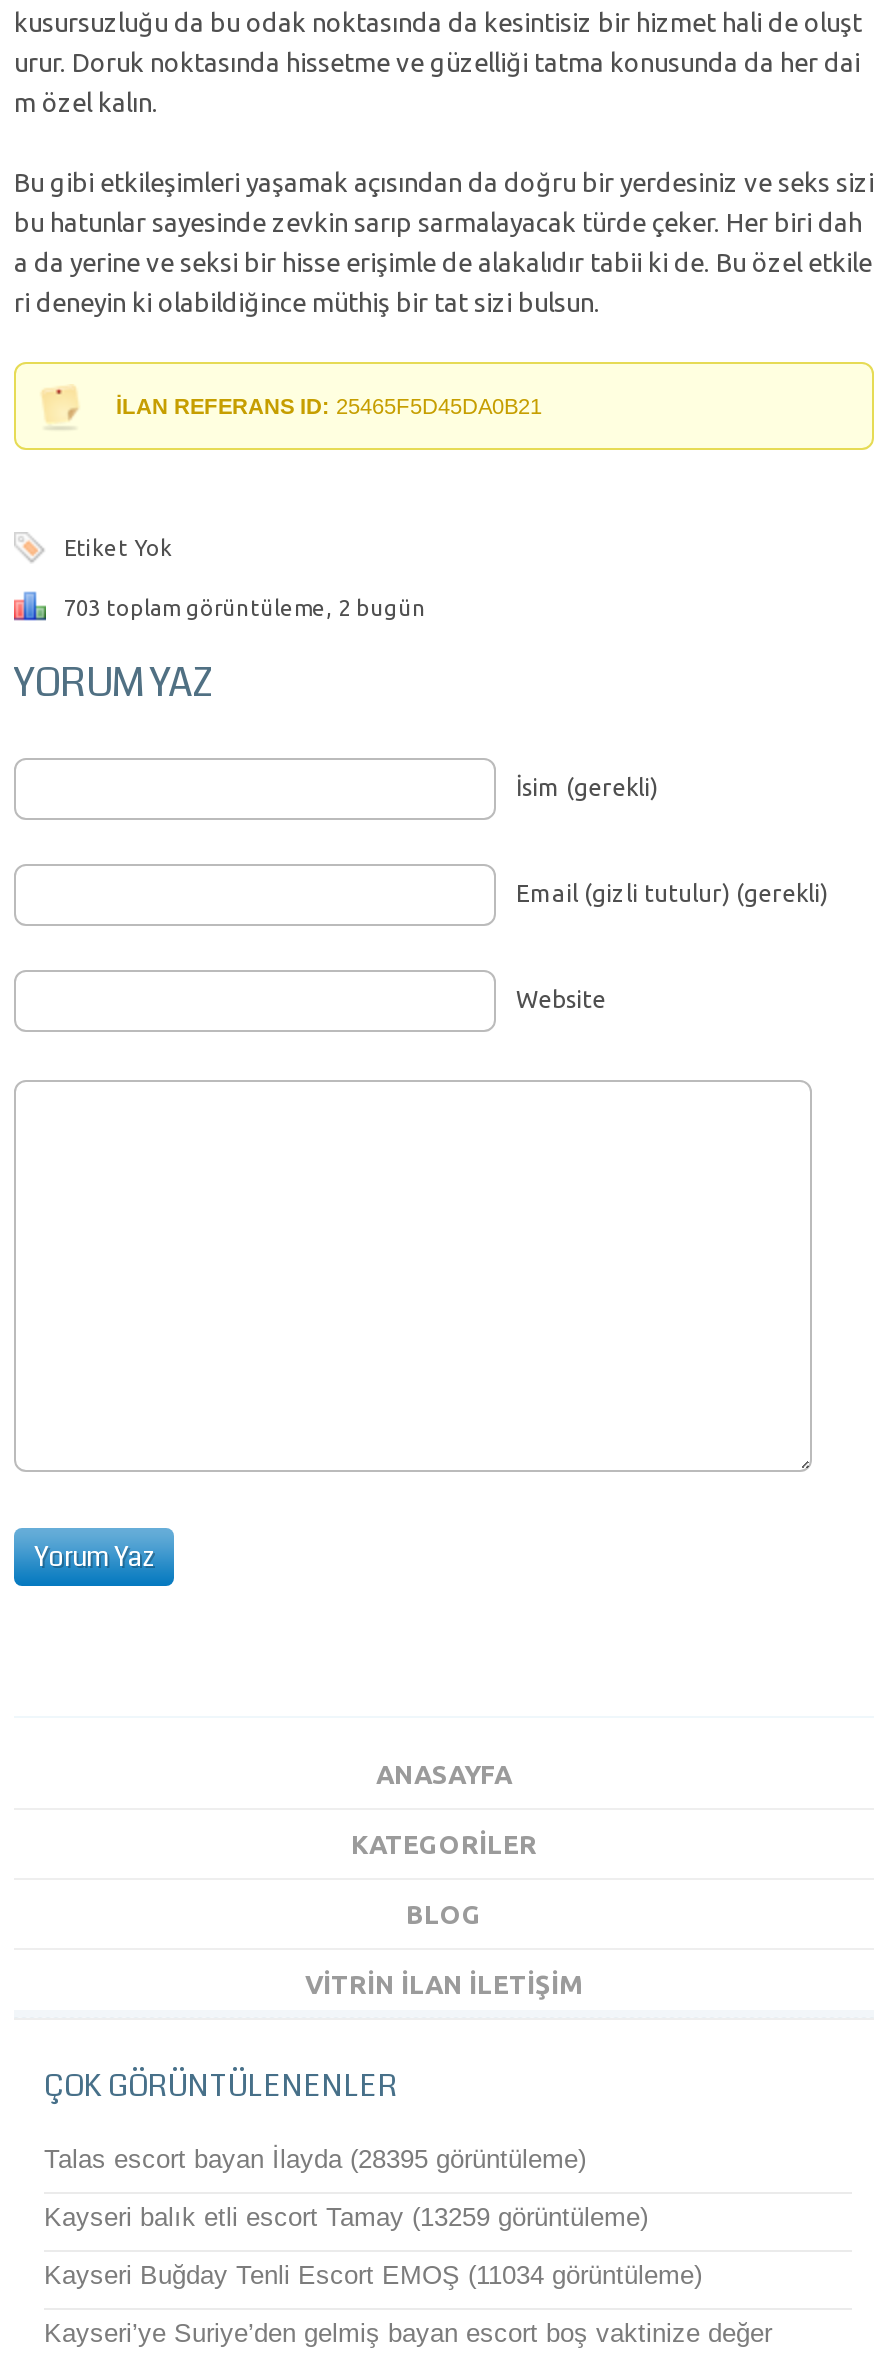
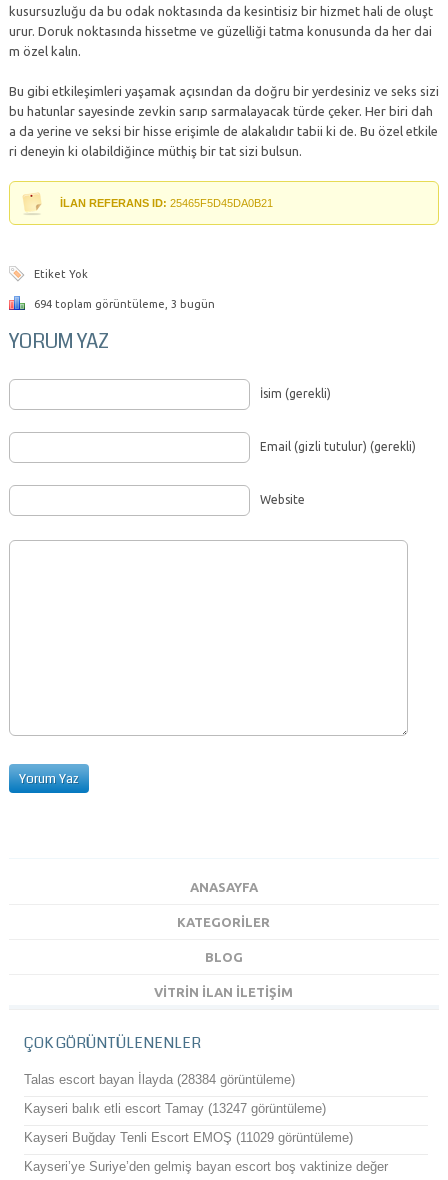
[64,595,426,619] 703 toplam görüntüleme, 2 bugün -> [34,298,215,310] 694 toplam görüntüleme, 3 bugün
[44,2143,586,2173] Talas escort bayan İlayda (28395 görüntüleme) -> [24,1072,295,1087] Talas escort bayan İlayda (28384 görüntüleme)
[44,2201,648,2231] Kayseri balık etli escort Tamay (13259 görüntüleme) -> [24,1101,326,1116] Kayseri balık etli escort Tamay (13247 görüntüleme)
[44,2259,702,2289] Kayseri Buğday Tenli Escort EMOŞ (11034 görüntüleme) -> [24,1130,353,1145] Kayseri Buğday Tenli Escort EMOŞ (11029 görüntüleme)

